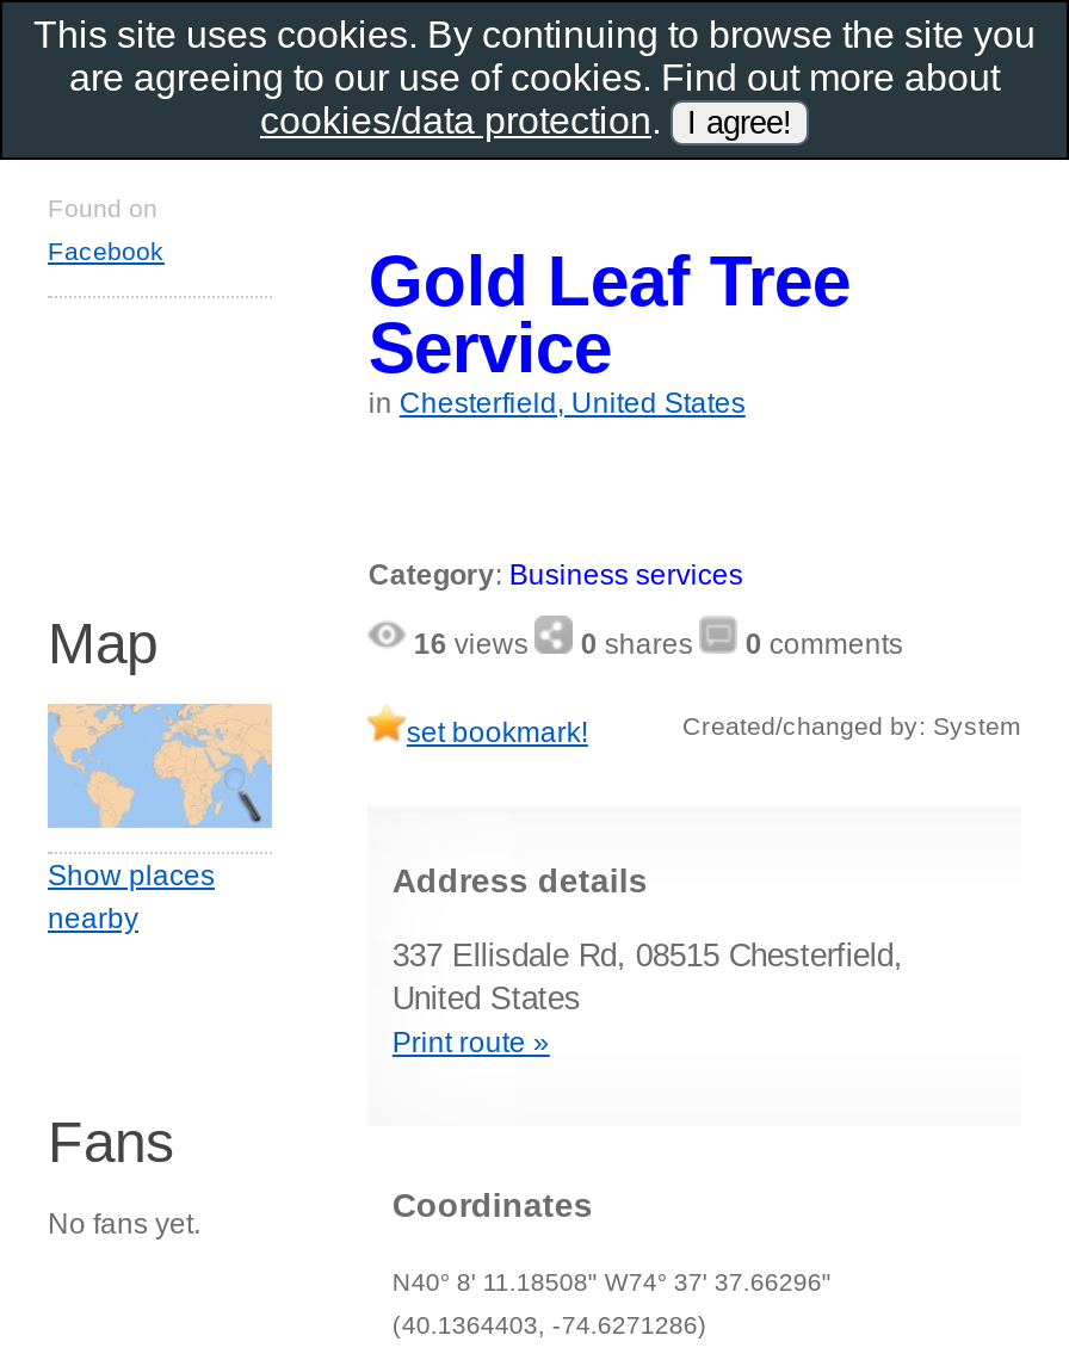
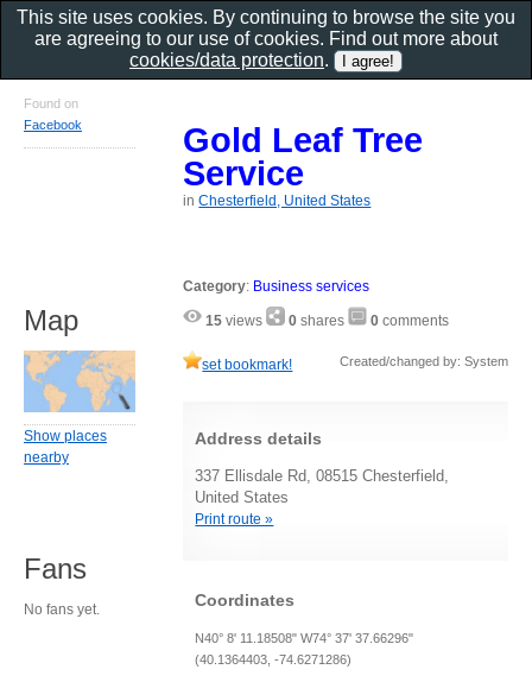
[414,628,903,661] 16 views 0 shares 0 comments -> [206,312,449,329] 15 views 0 shares 0 comments

